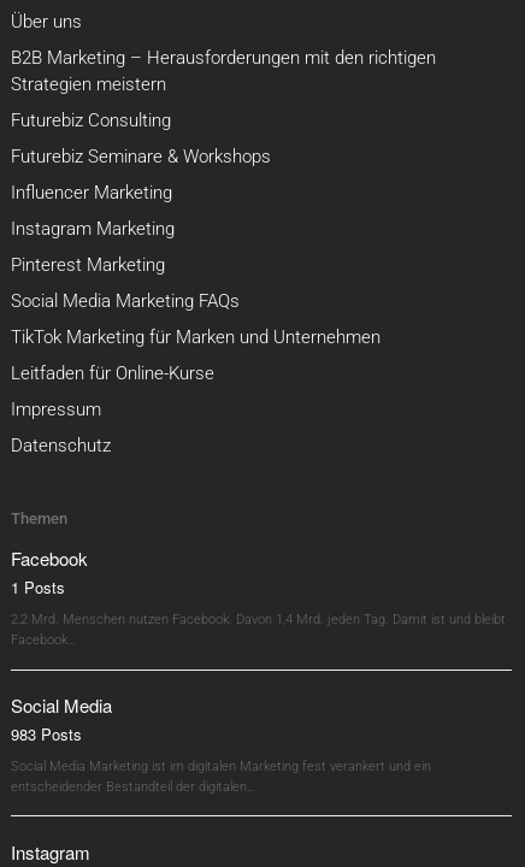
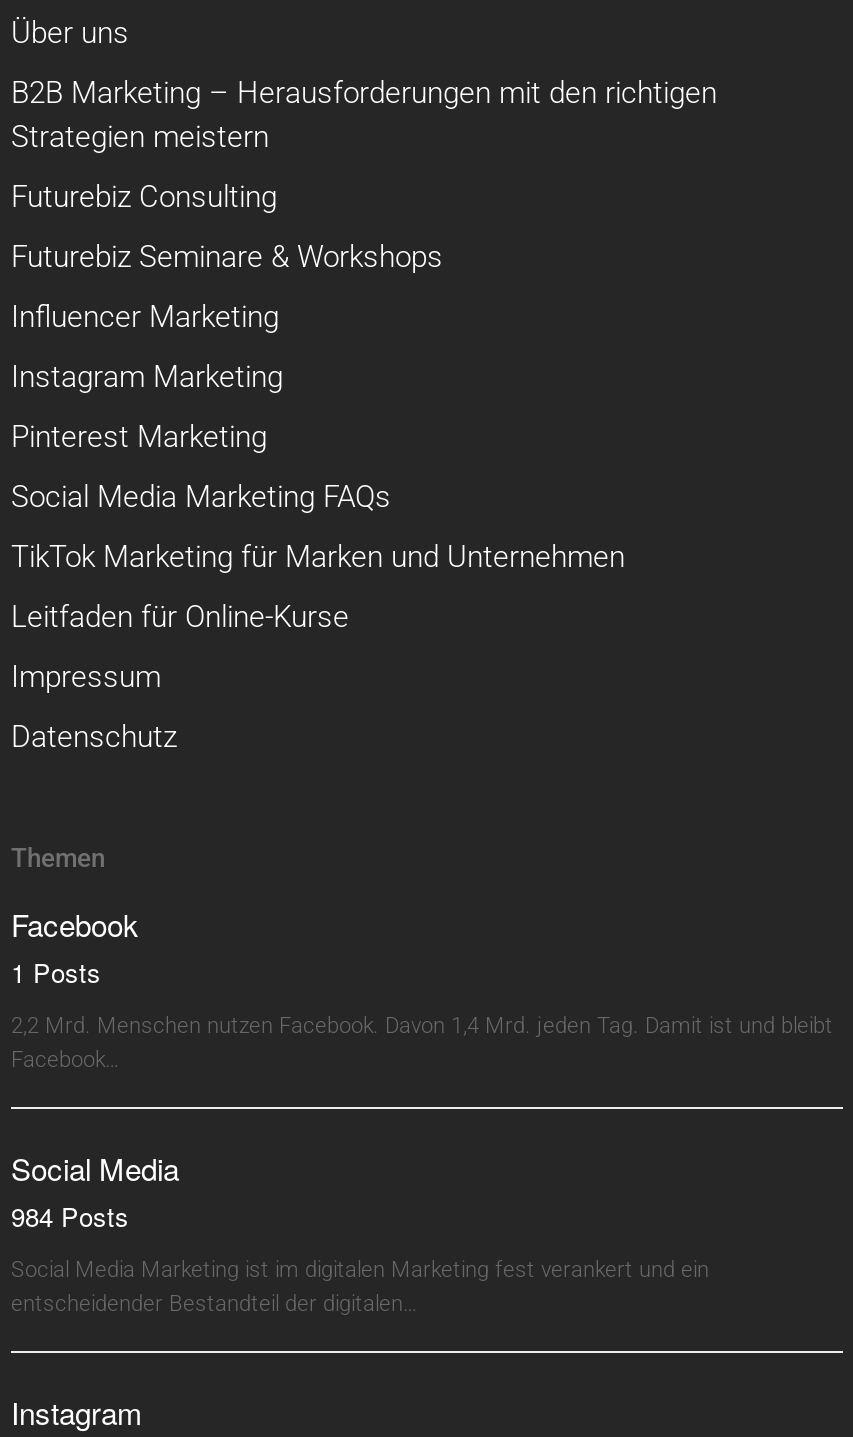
[11,723,82,746] 983 Posts -> [11,1197,129,1235] 984 Posts

